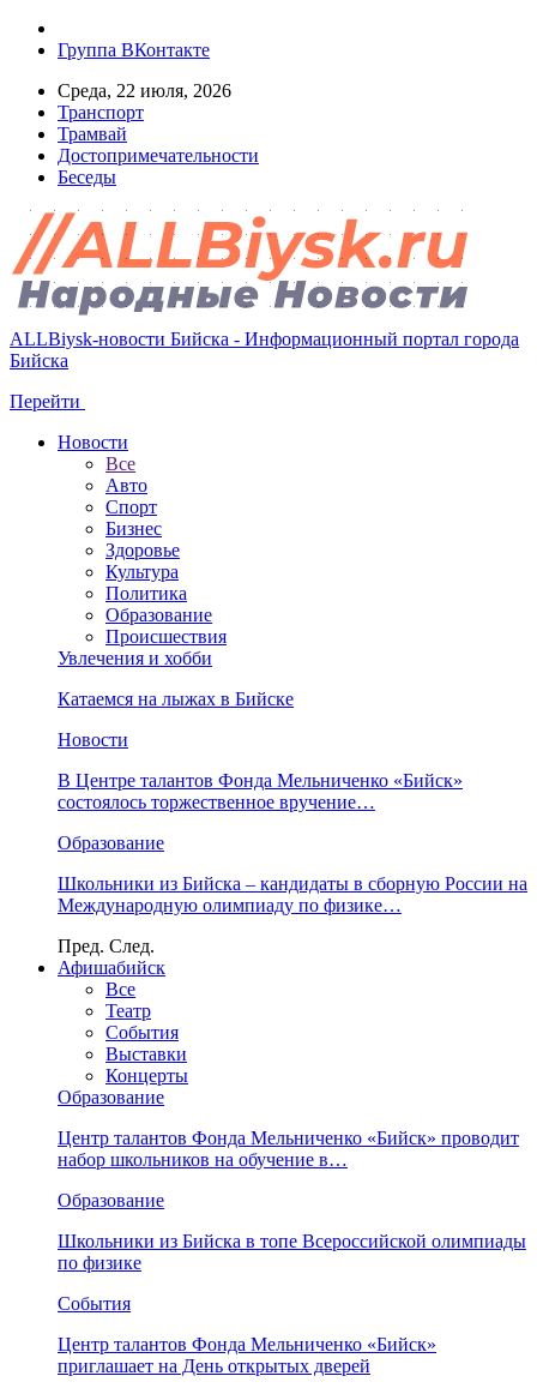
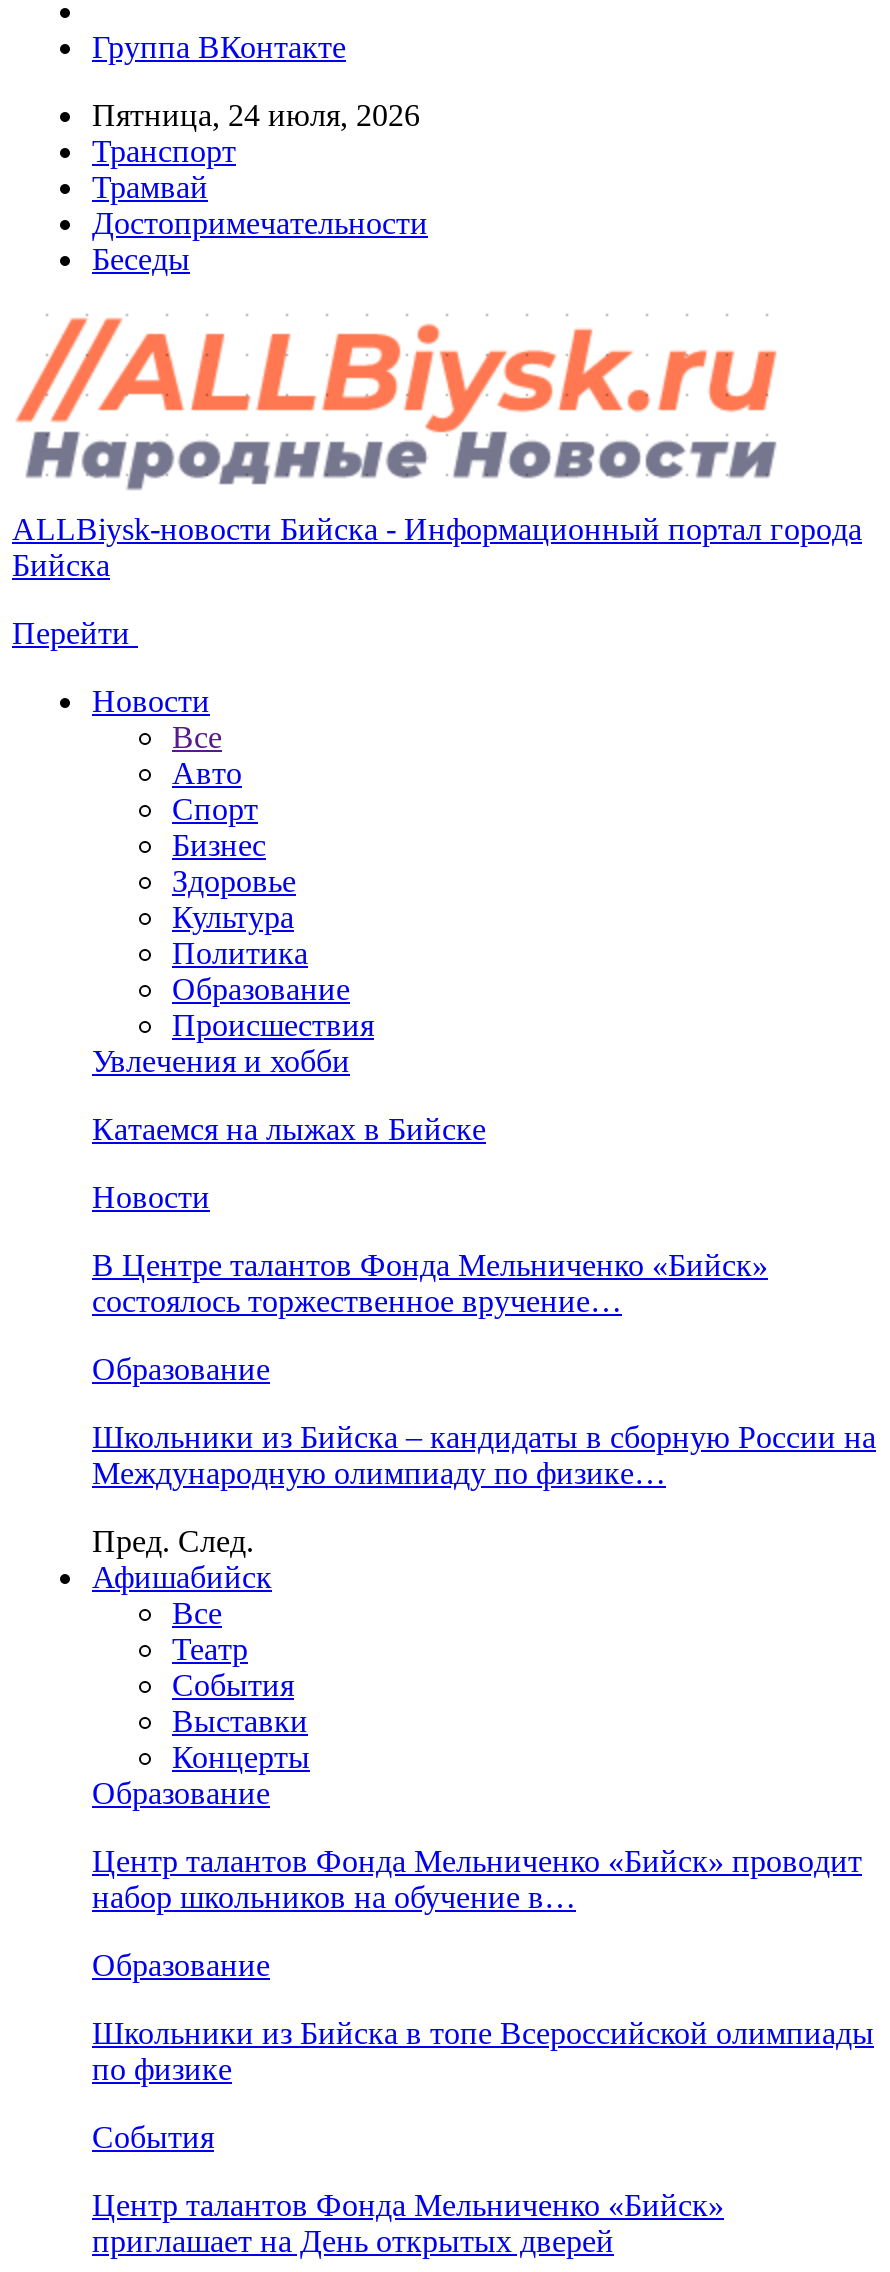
[58,80,231,101] Среда, 22 июля, 2026 -> [92,98,420,132] Пятница, 24 июля, 2026

